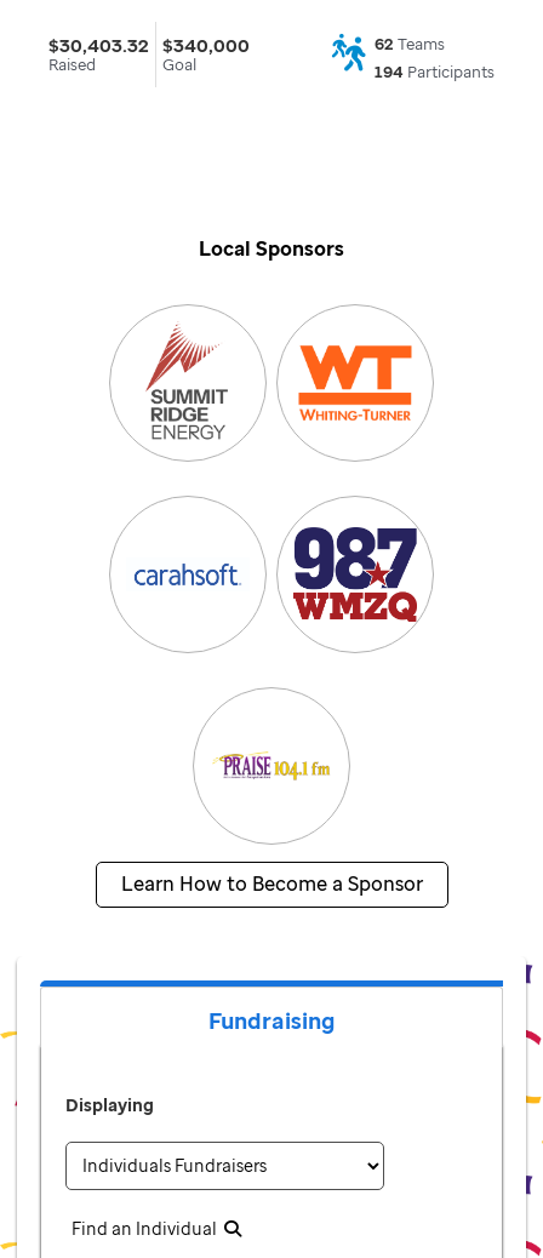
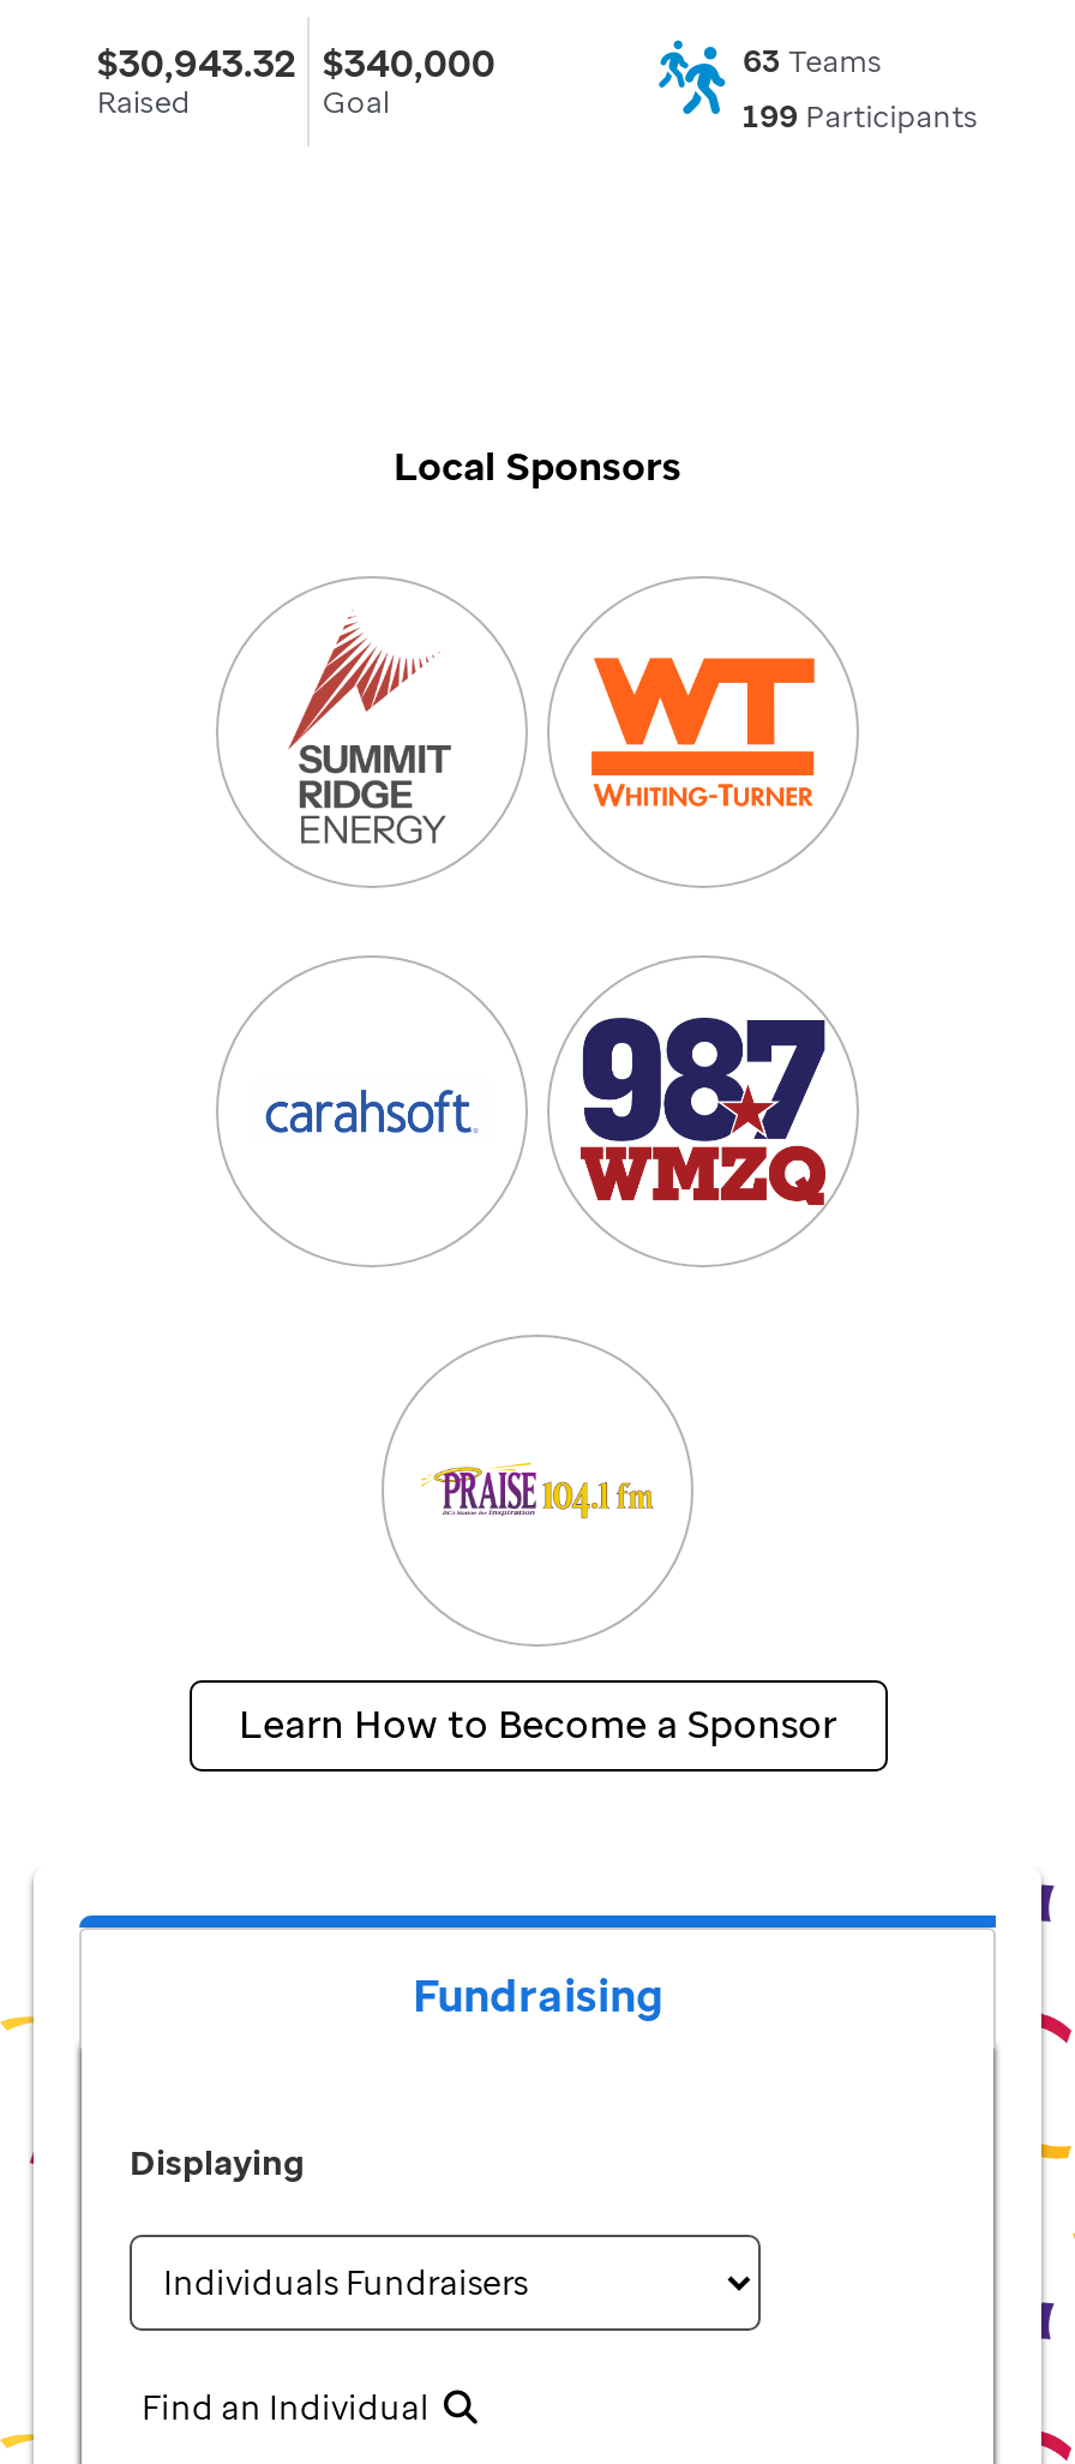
[49,33,250,57] $30,403.32 $340,000 -> [97,38,495,86] $30,943.32 $340,000
[374,34,444,55] 62 Teams -> [743,41,882,82] 63 Teams
[374,62,494,83] 194 Participants -> [743,97,978,138] 199 Participants

